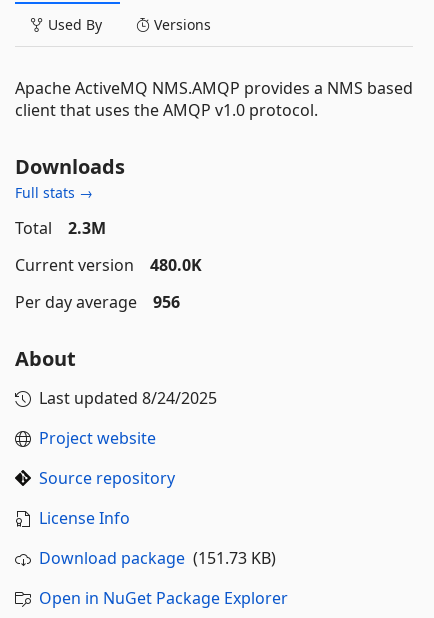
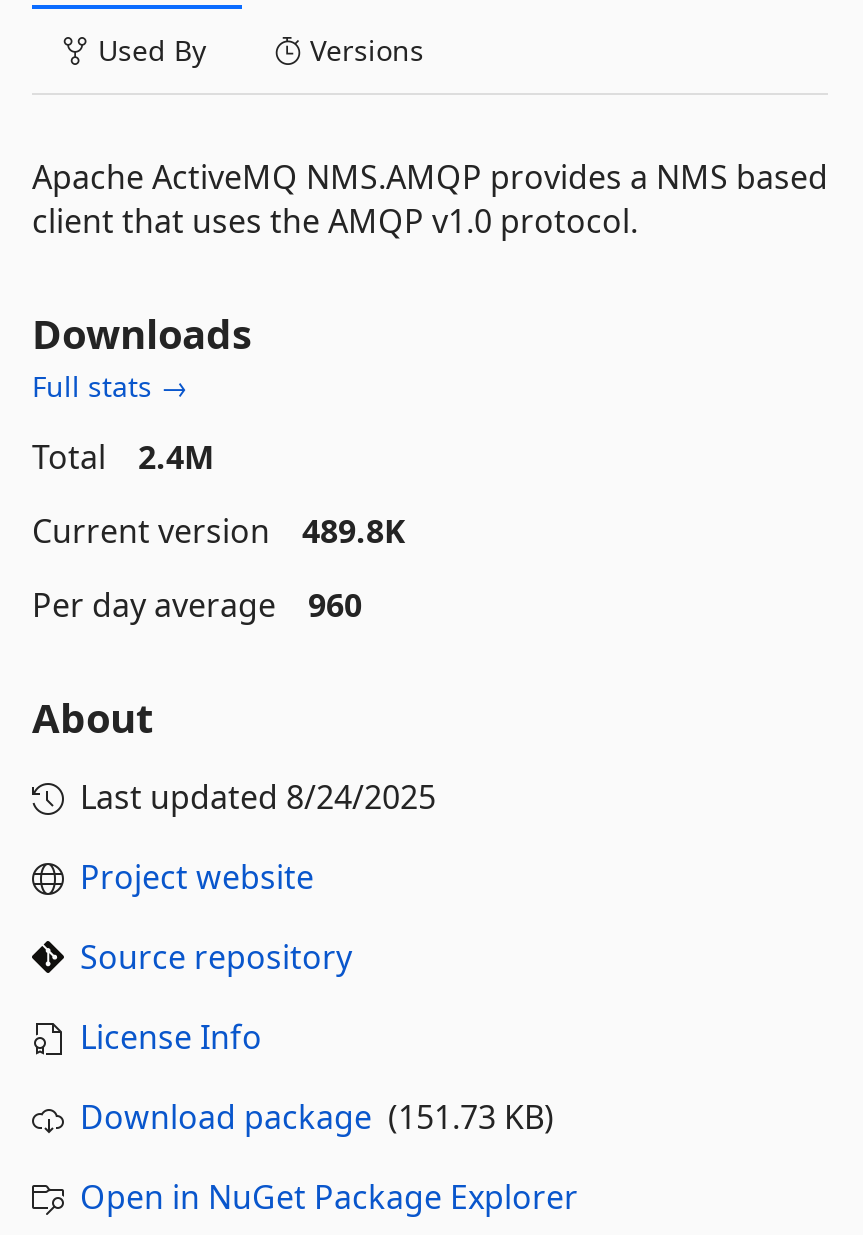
[15,217,106,239] Total 2.3M -> [32,434,214,478] Total 2.4M
[15,254,202,276] Current version 480.0K -> [32,508,406,552] Current version 489.8K
[15,291,180,313] Per day average 956 -> [32,582,362,626] Per day average 960

